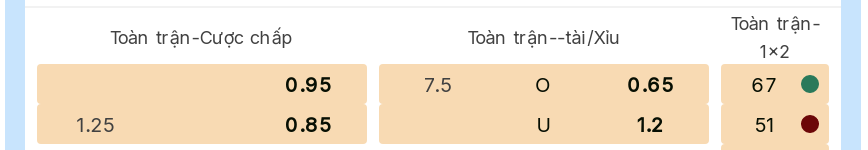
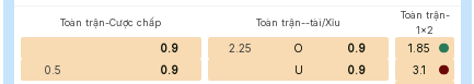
[285,73,331,97] 0.95 -> [160,42,178,55] 0.9
[424,73,452,97] 7.5 -> [229,42,252,55] 2.25
[627,73,673,97] 0.65 -> [347,42,366,55] 0.9
[751,73,777,97] 67 -> [408,42,430,55] 1.85
[77,113,115,137] 1.25 -> [44,64,62,77] 0.5
[285,113,331,137] 0.85 -> [160,64,178,77] 0.9
[637,113,663,137] 1.2 -> [347,64,366,77] 0.9
[754,113,774,137] 51 -> [412,64,426,77] 3.1

